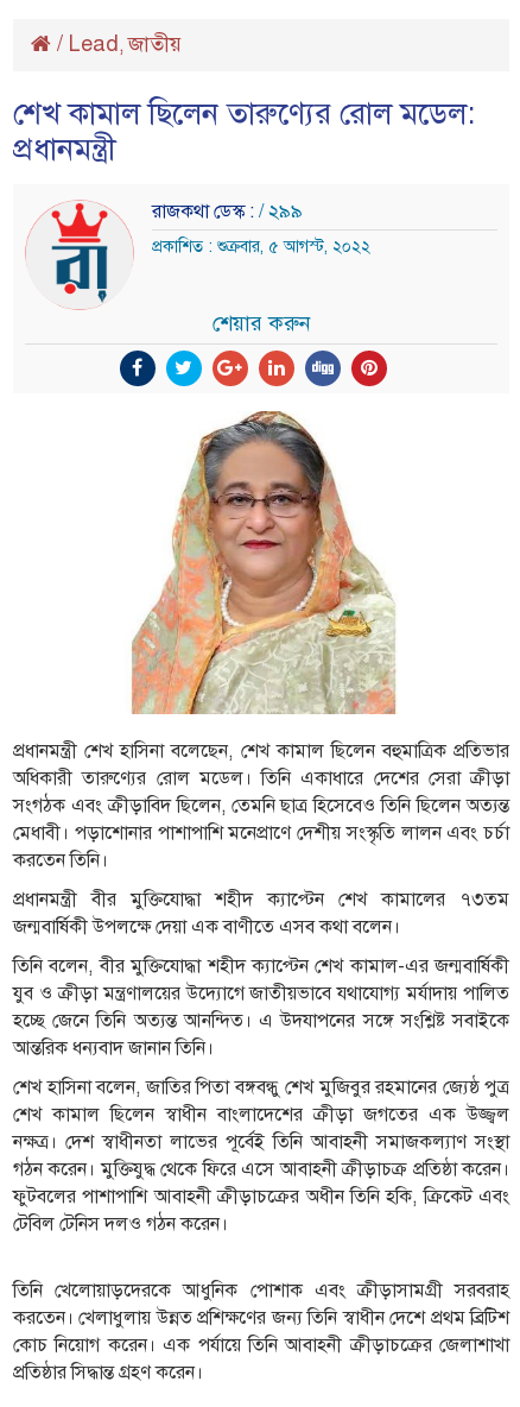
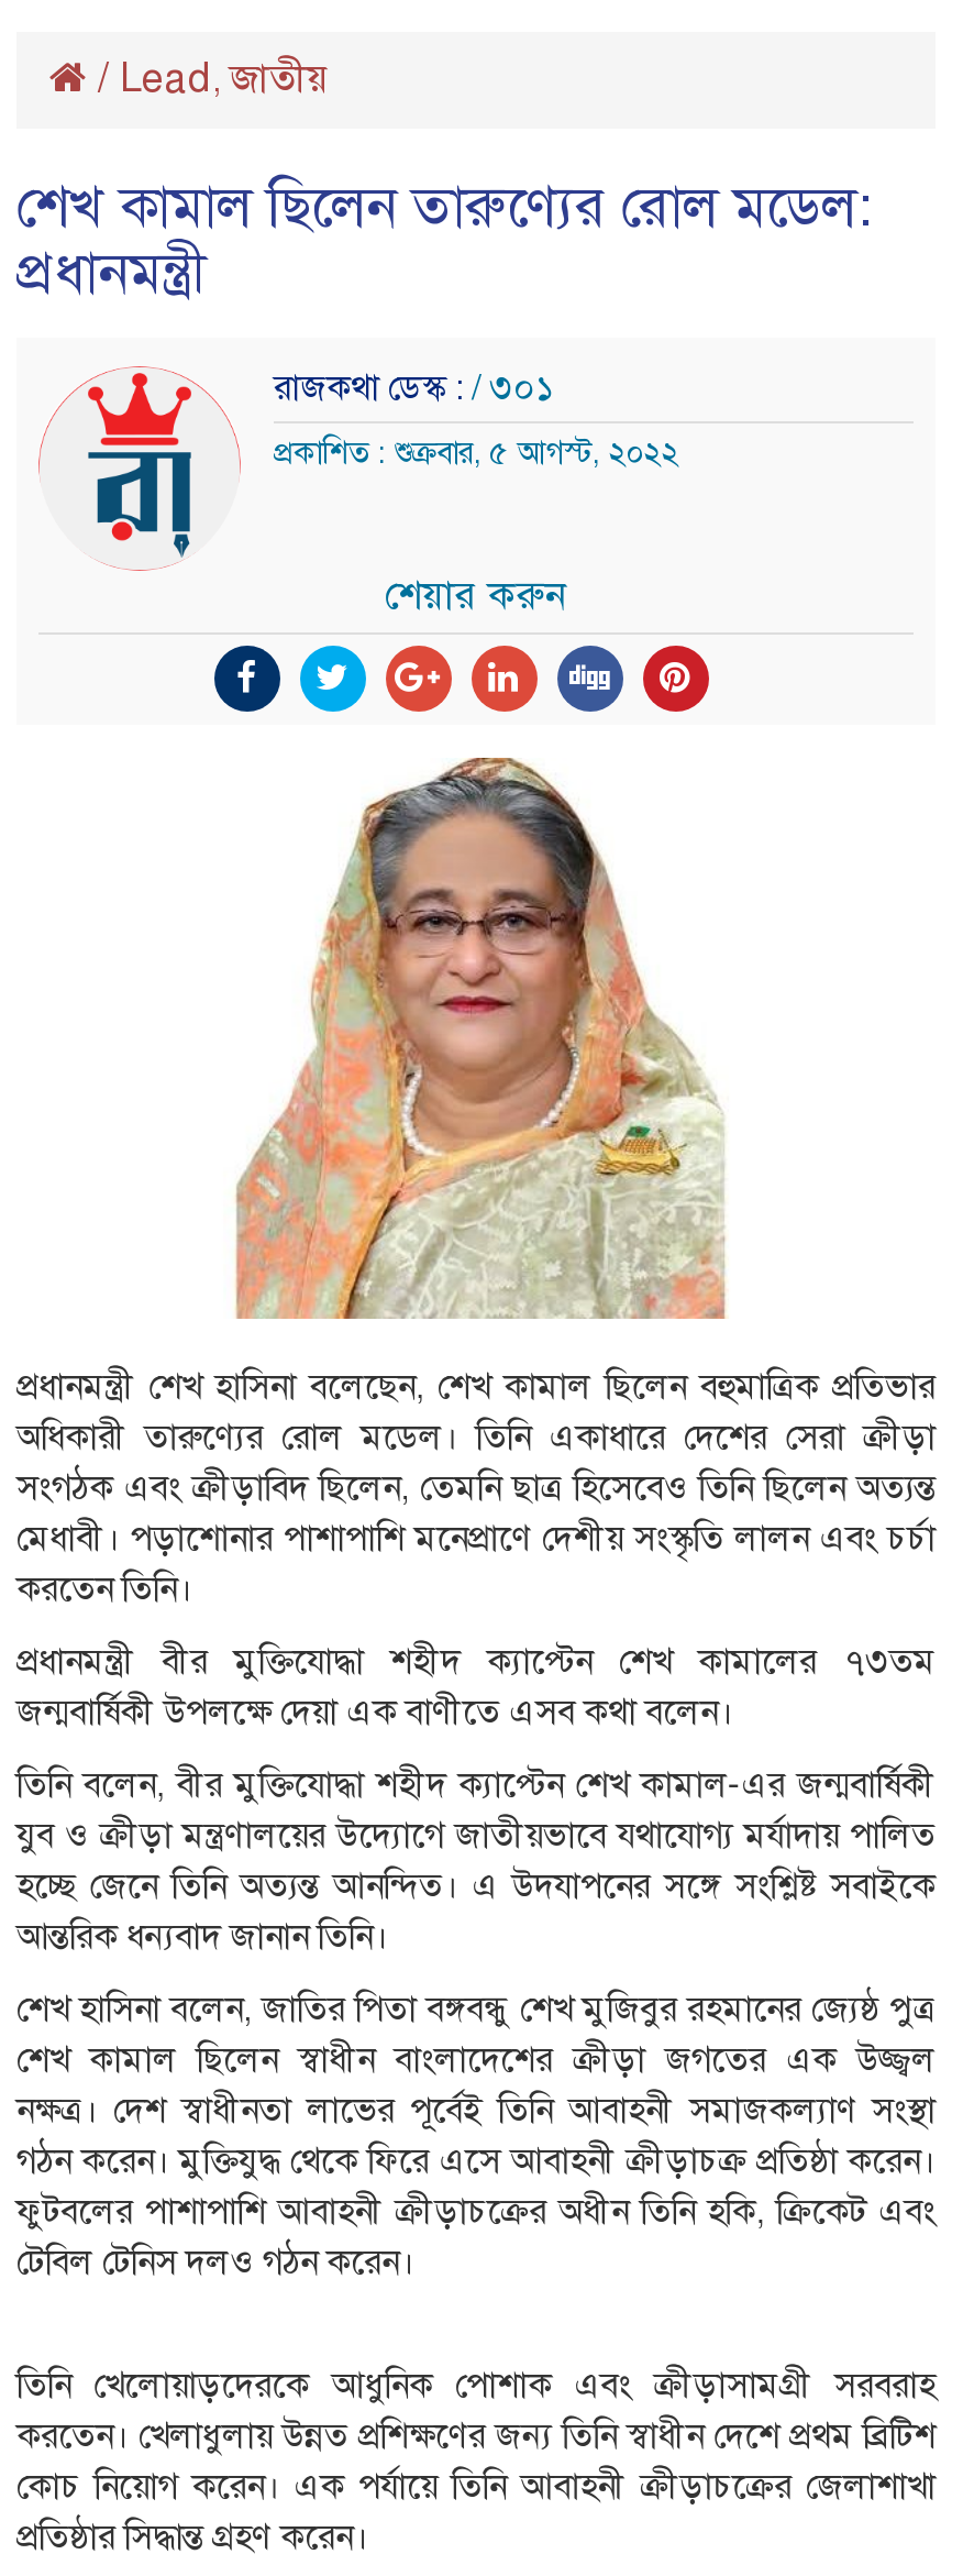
[152,200,303,224] রাজকথা ডেস্ক : / ২৯৯ -> [274,367,553,411] রাজকথা ডেস্ক : / ৩০১

